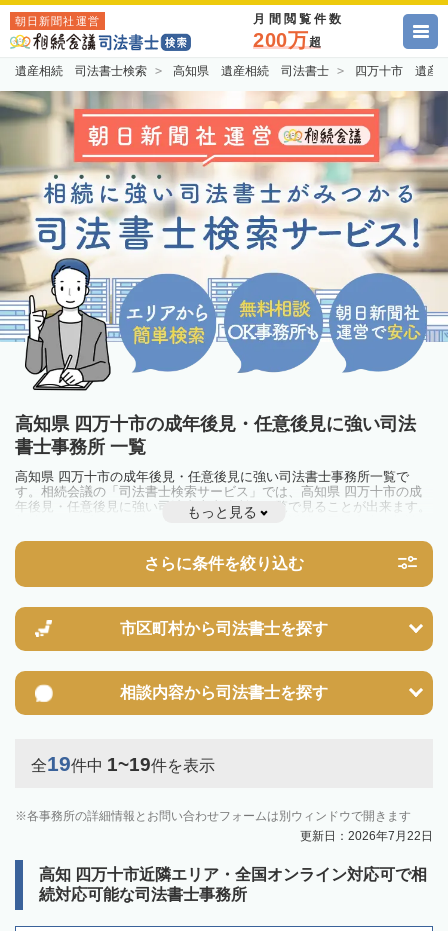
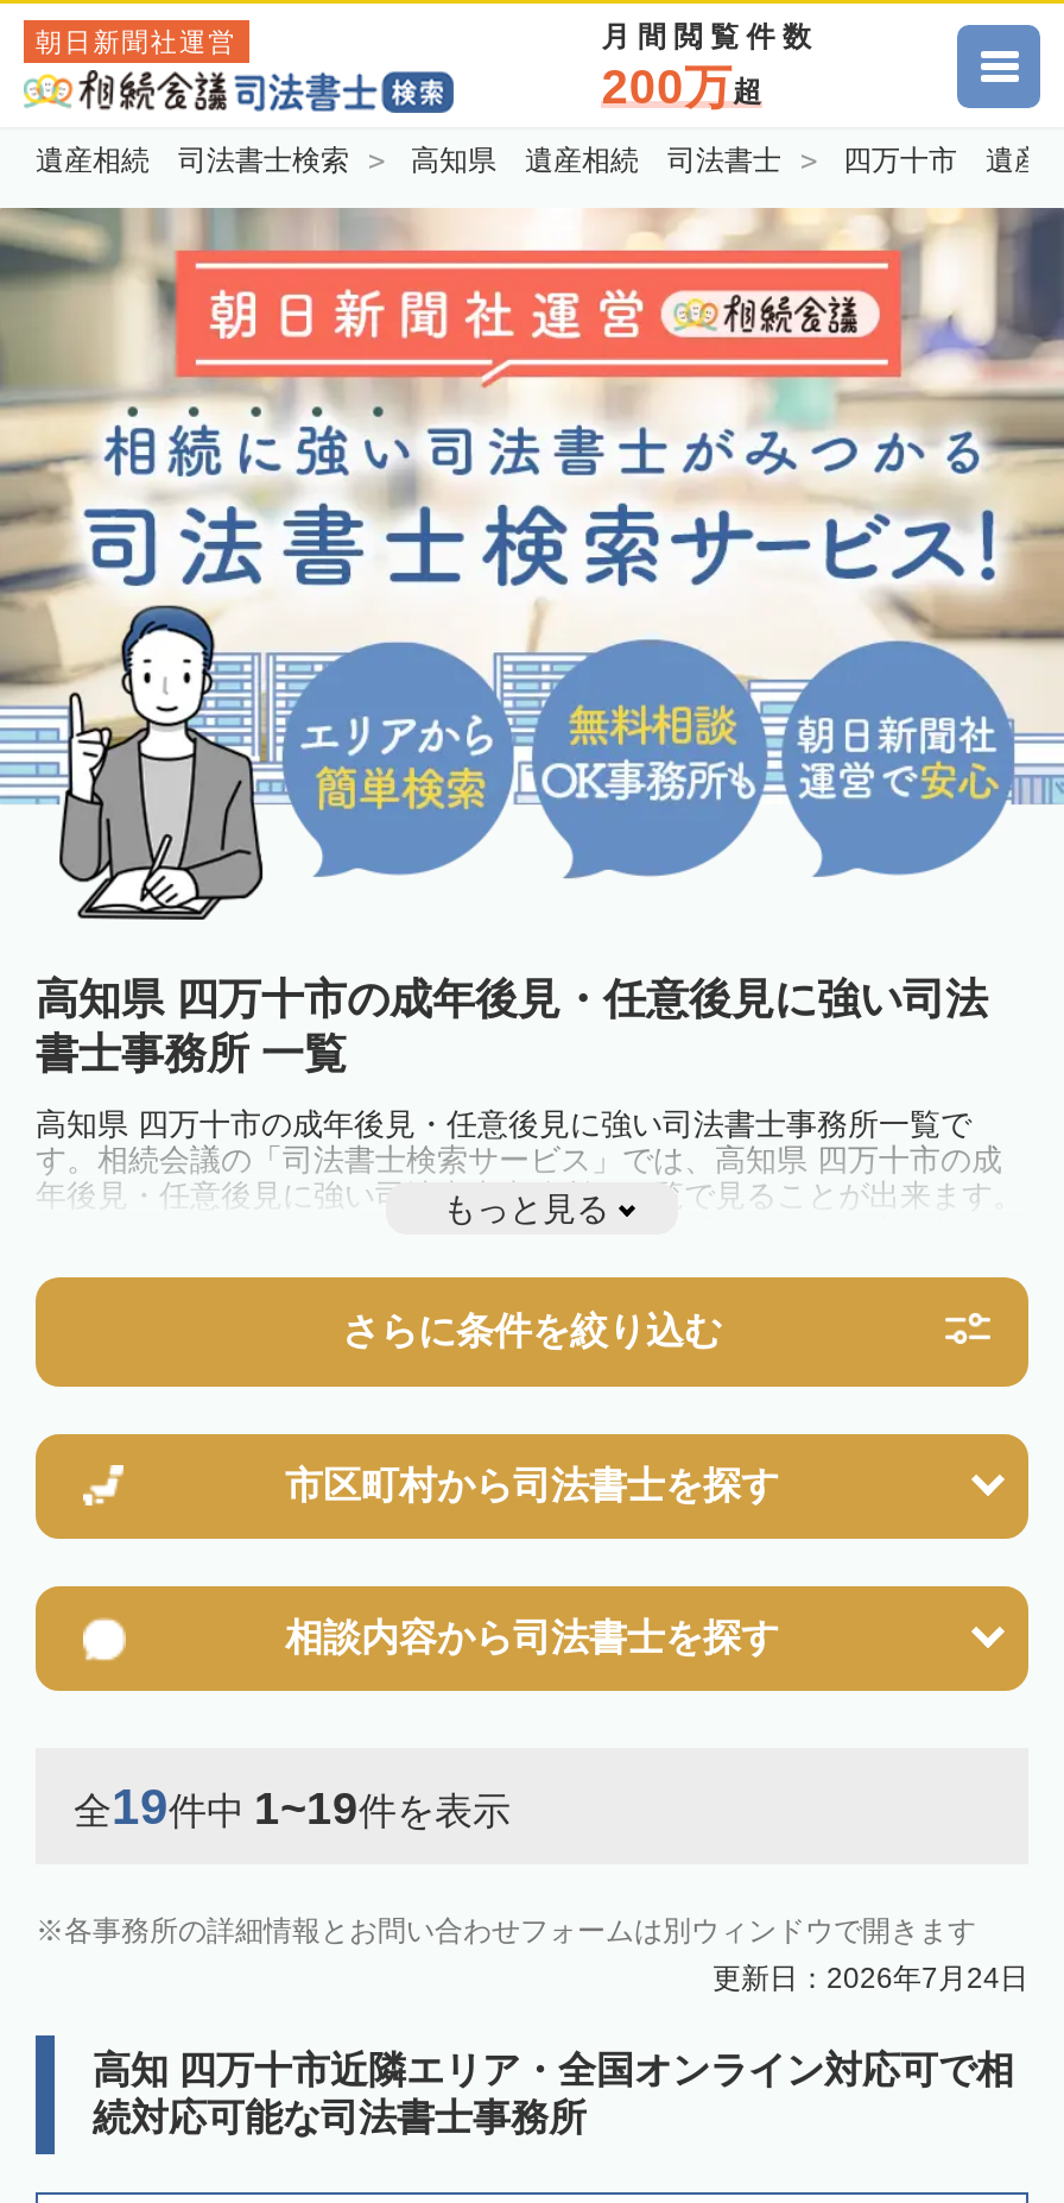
[300,829,433,843] 更新日：2026年7月22日 -> [712,1962,1028,1996] 更新日：2026年7月24日

